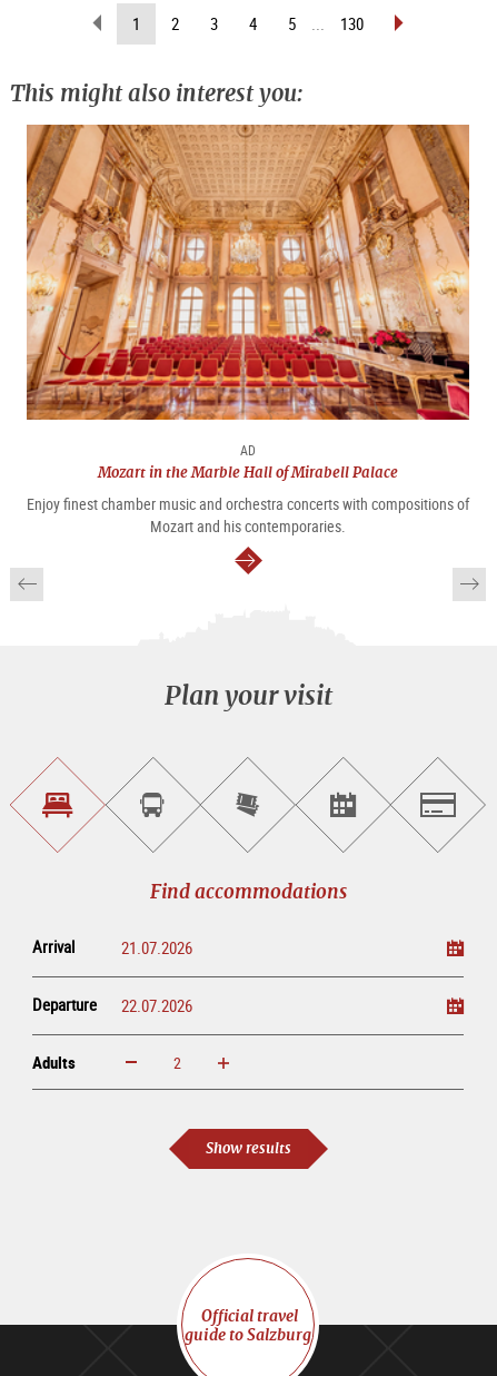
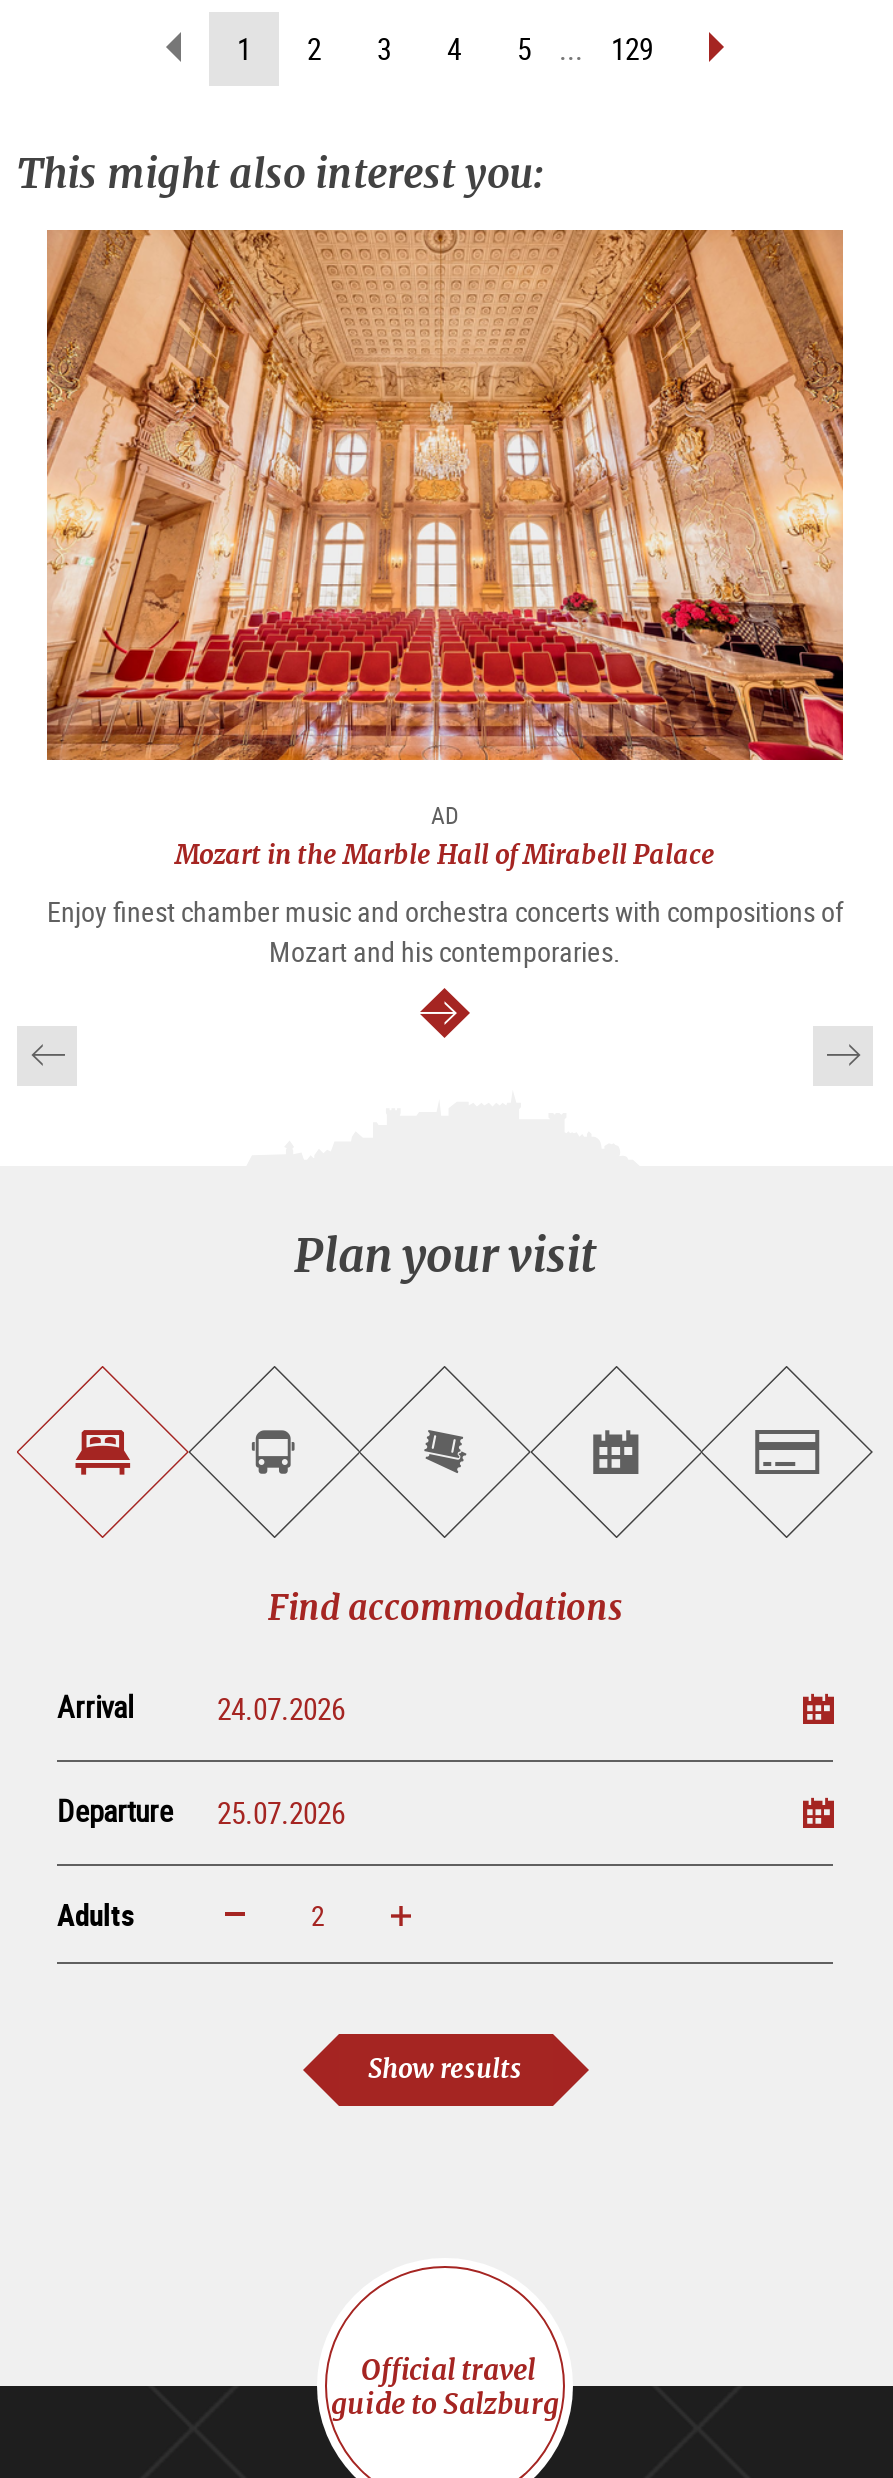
[340,12,364,35] 130 -> [611,28,653,68] 129

